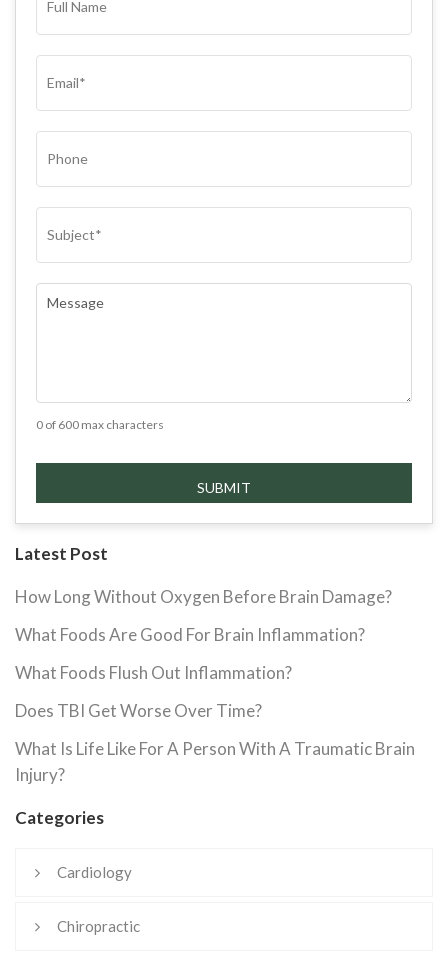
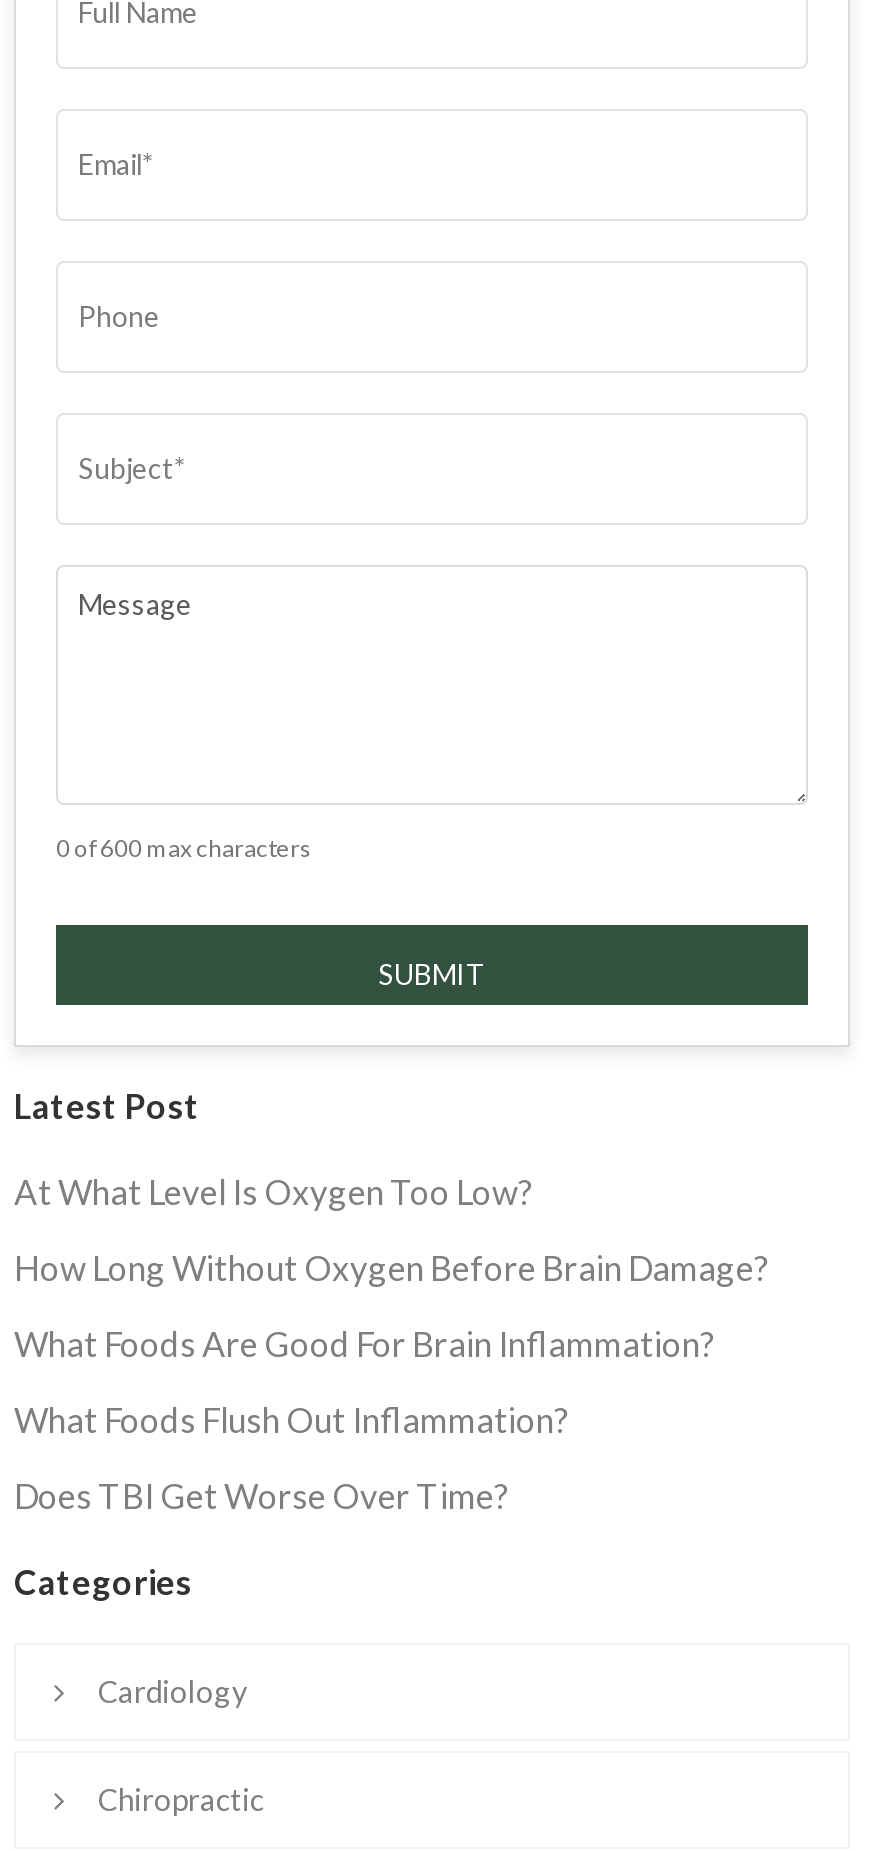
none -> [14,1171,532,1213] At What Level Is Oxygen Too Low?
moved [15,586,392,721] -> [14,1247,768,1517]: How Long Without Oxygen Before Brain Damage? | What Foods Are Good For Brain Inflammation? | What Foods Flush Out Inflammation? | Does TBI Get Worse Over Time?
[15,738,415,785] What Is Life Like For A Person With A Traumatic Brain | Injury? -> none

